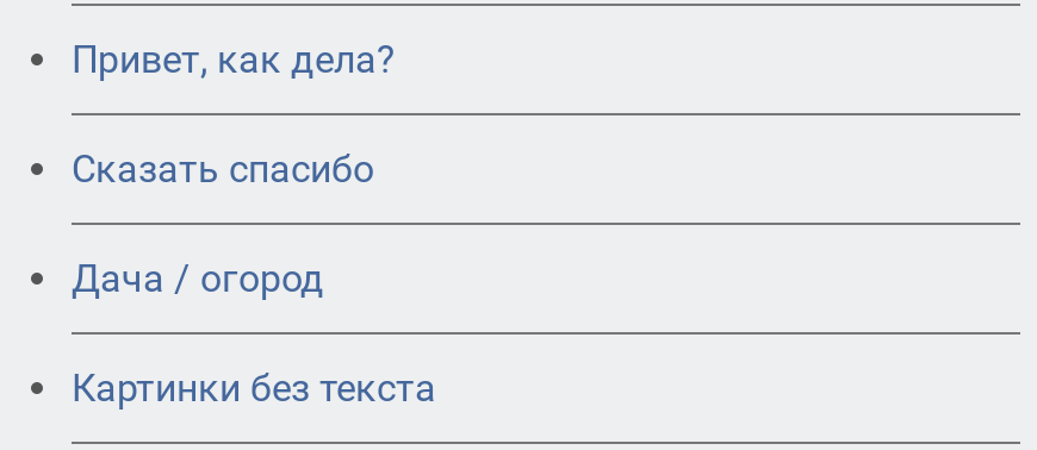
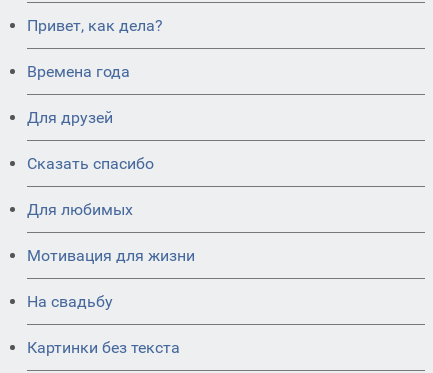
none -> [27,62,130,127] Времена года | Для друзей
[72,256,324,301] Дача / огород -> [27,200,195,311] Для любимых | Мотивация для жизни | На свадьбу

